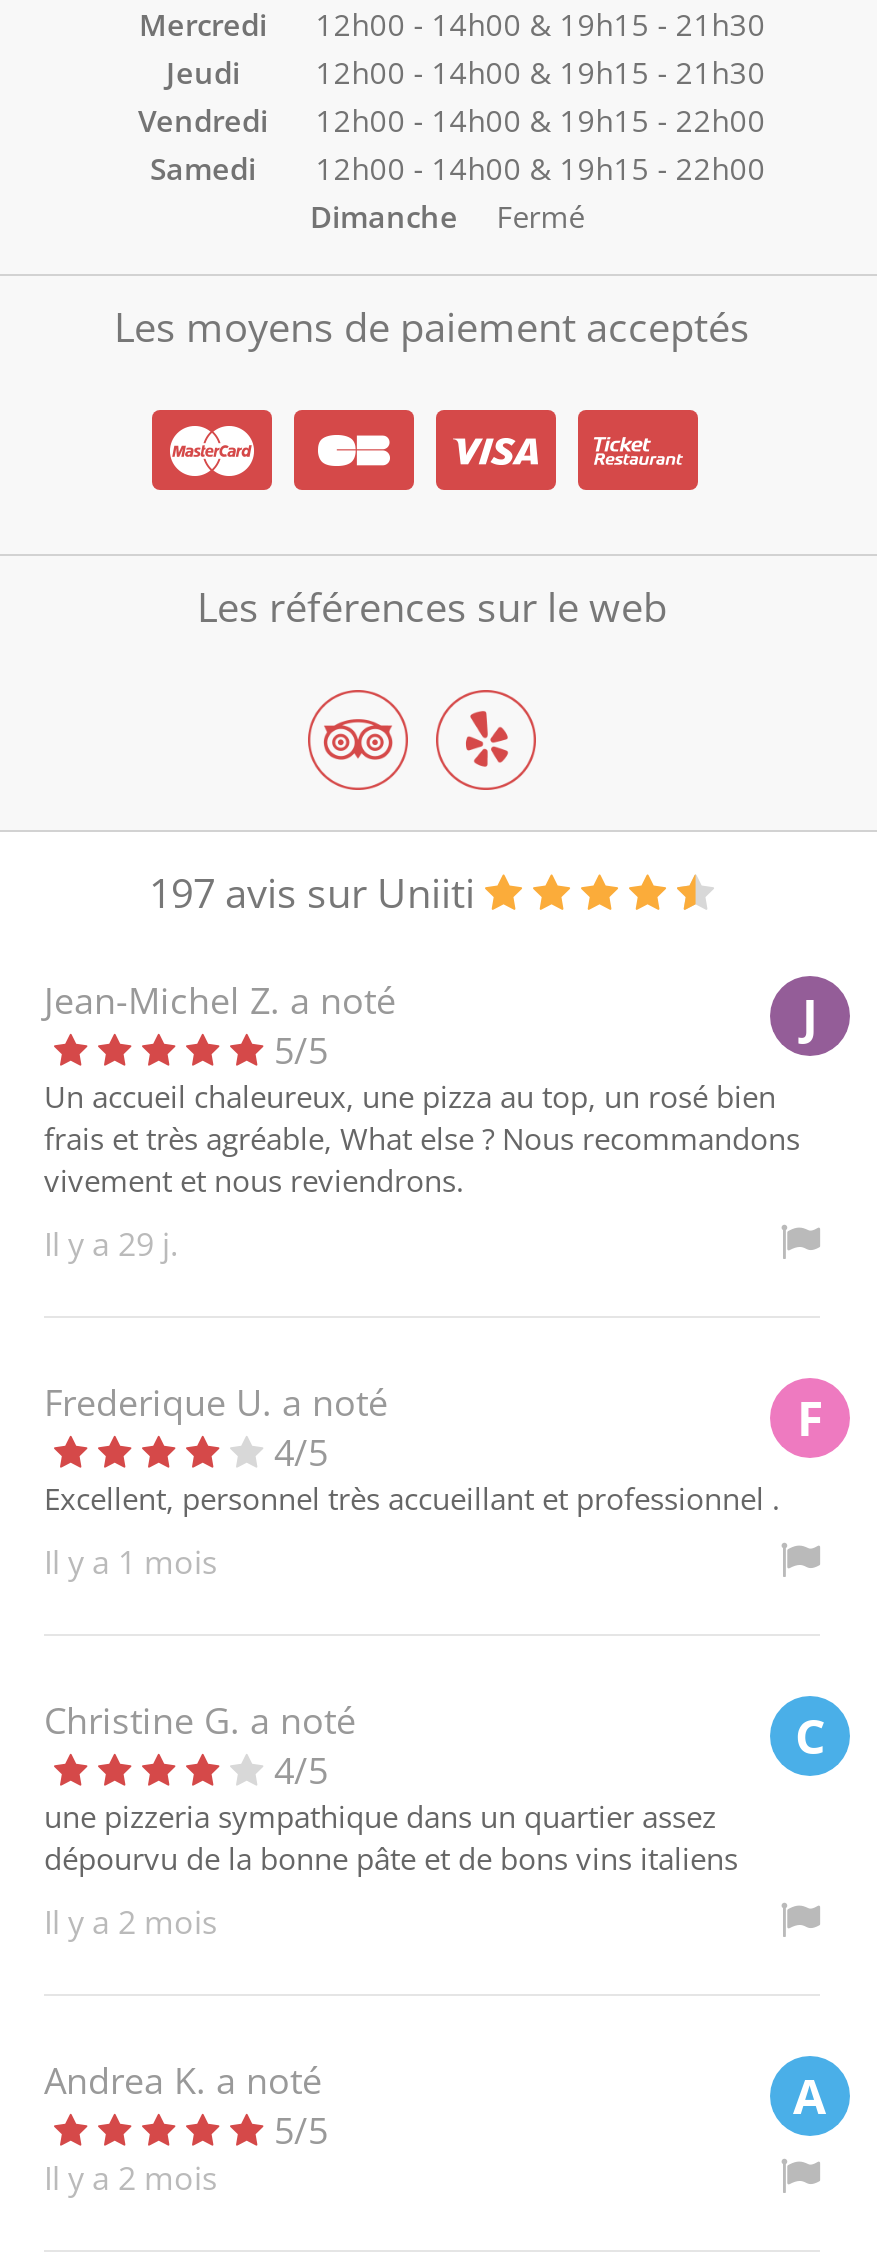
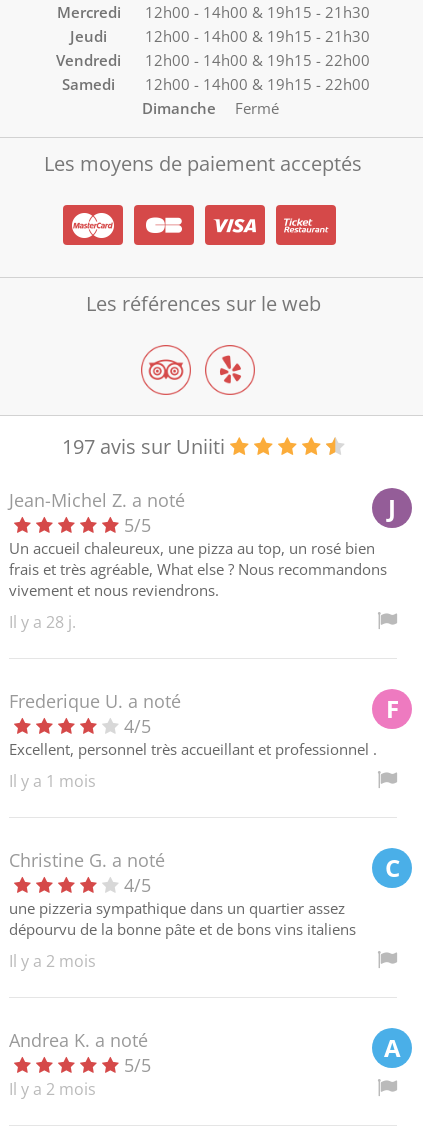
[44,1222,178,1266] Il y a 29 j. -> [9,611,76,633] Il y a 28 j.

